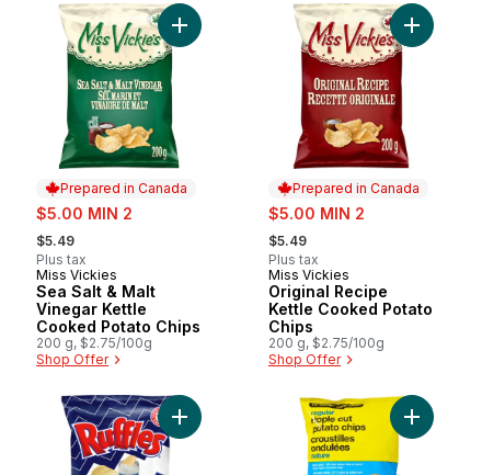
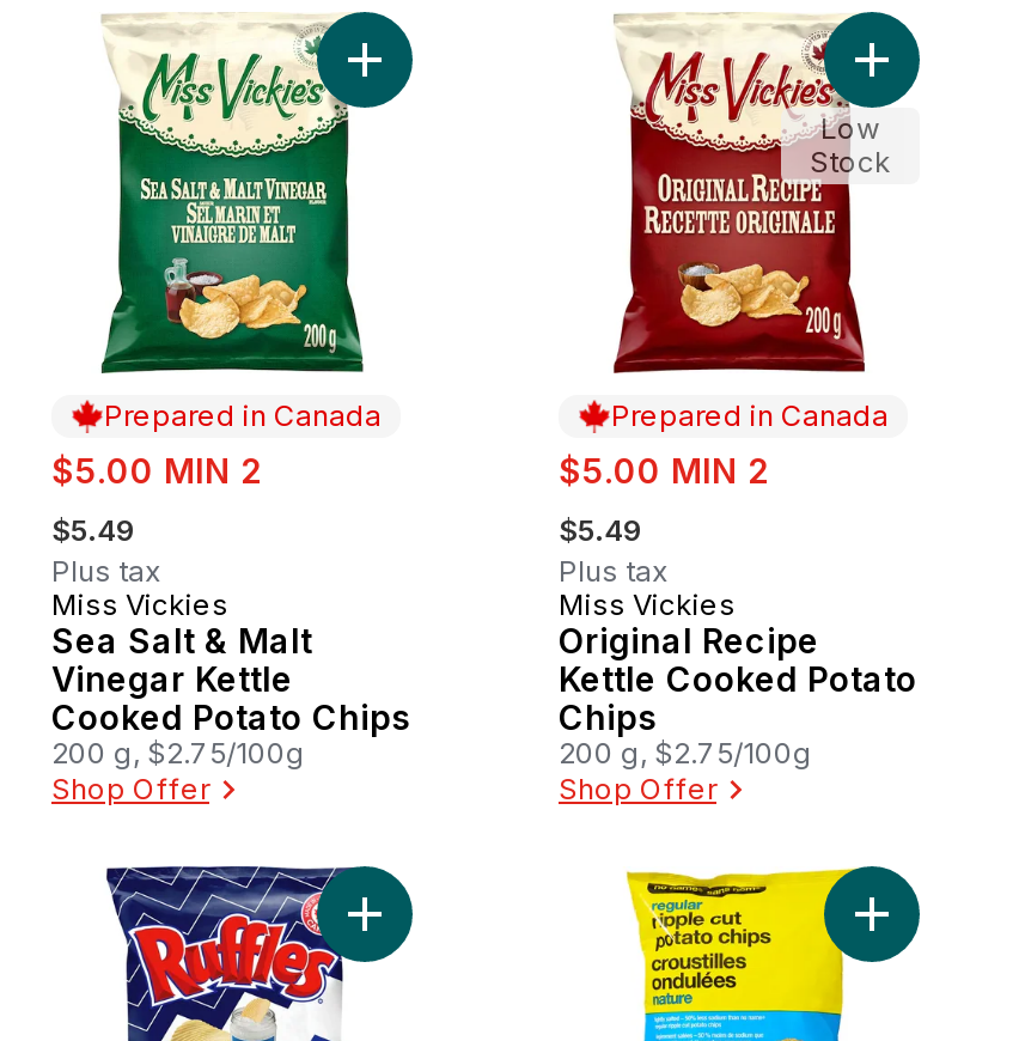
none -> [810,110,891,179] Low | Stock

